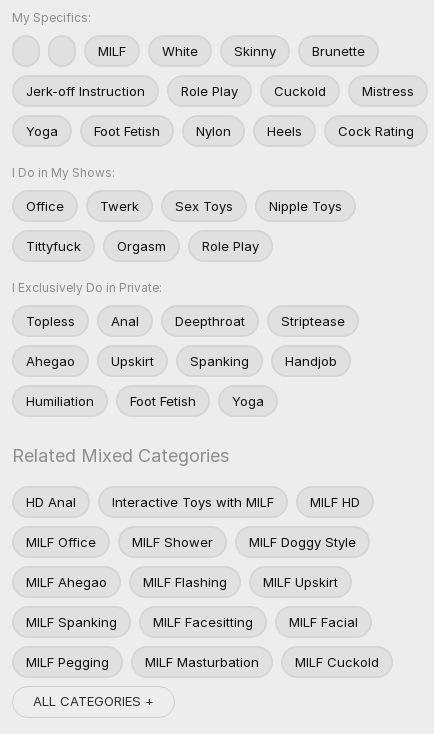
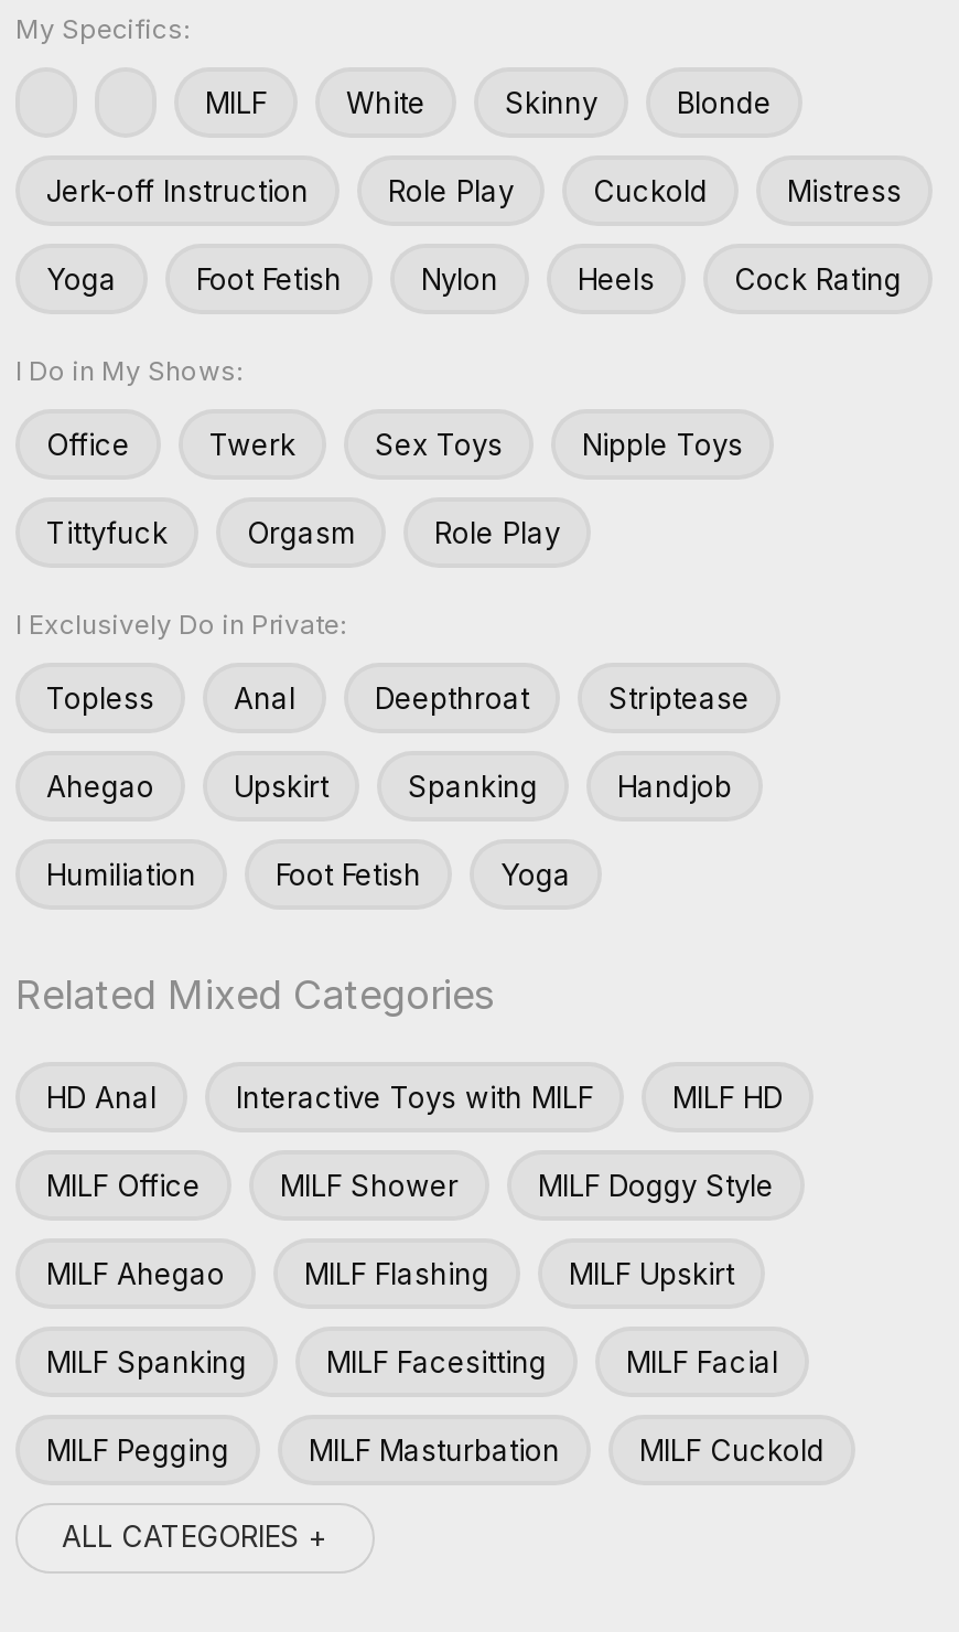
[312,42,365,58] Brunette -> [677,84,772,119] Blonde

